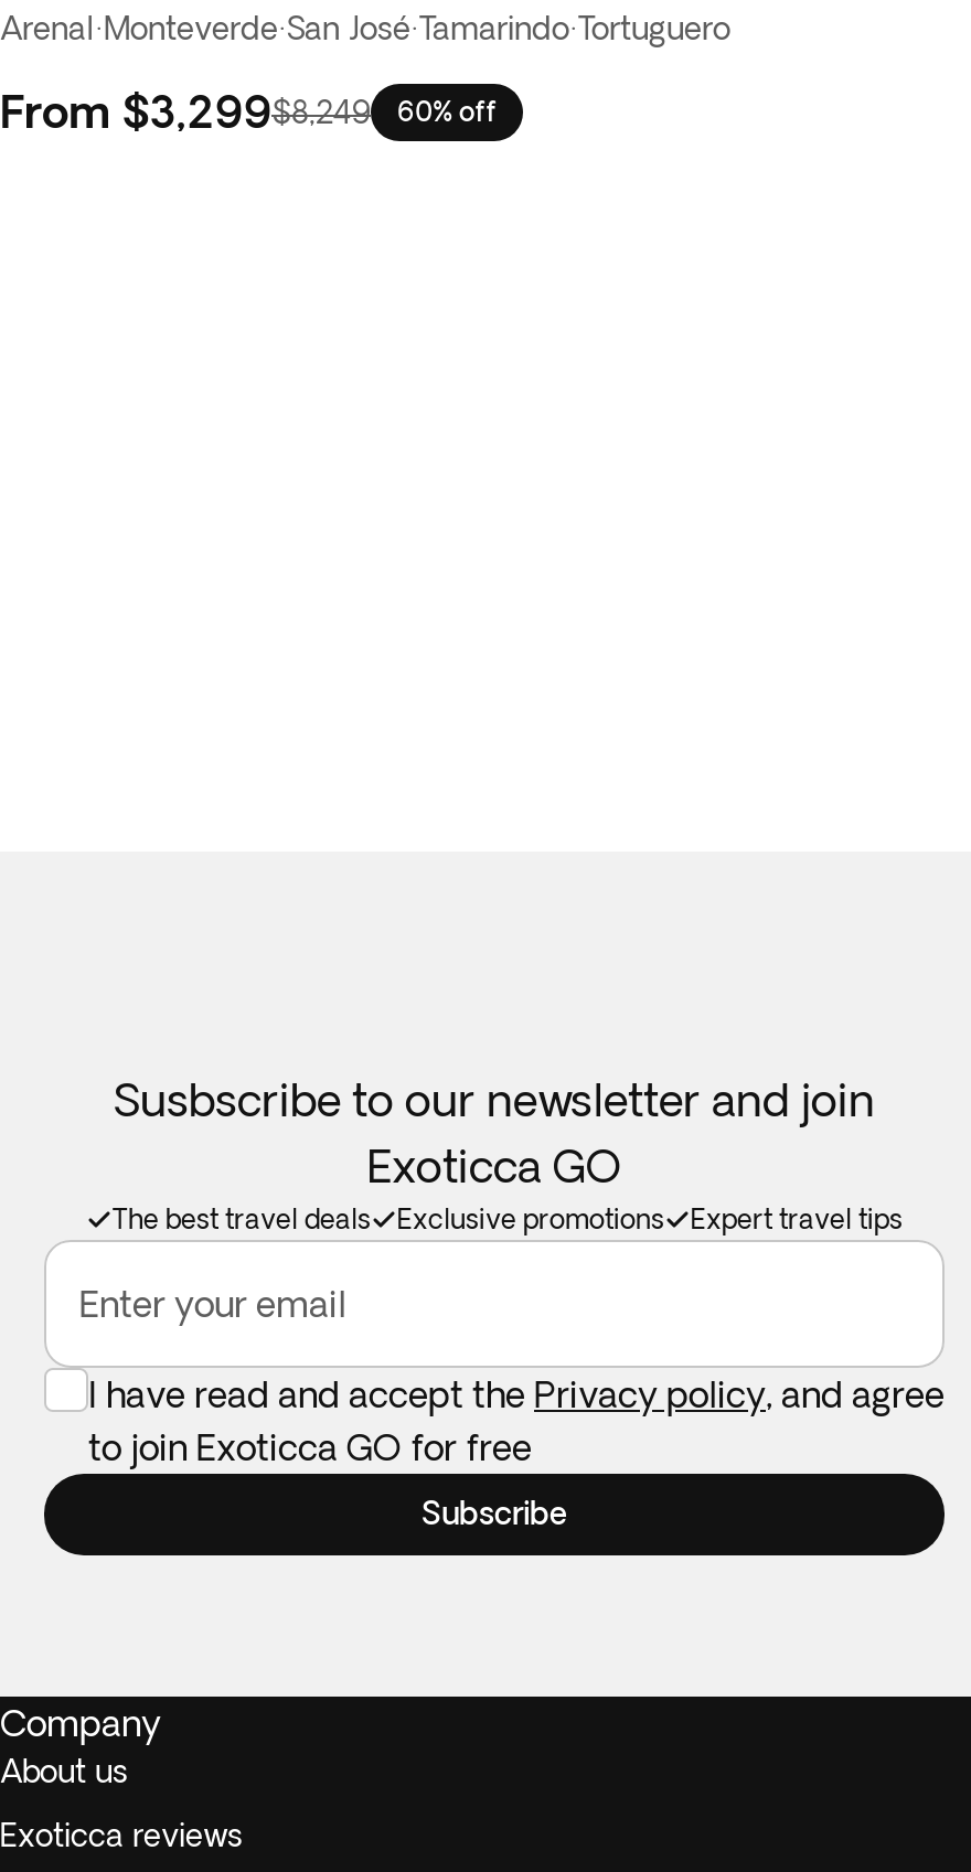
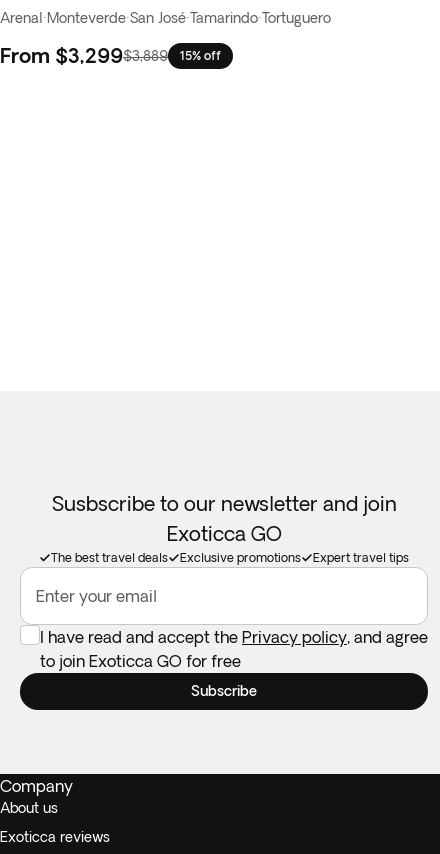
[0,86,371,137] From $3,299$8,249 -> [0,44,168,67] From $3,299$3,889
[397,97,497,126] 60% off -> [180,49,221,62] 15% off

